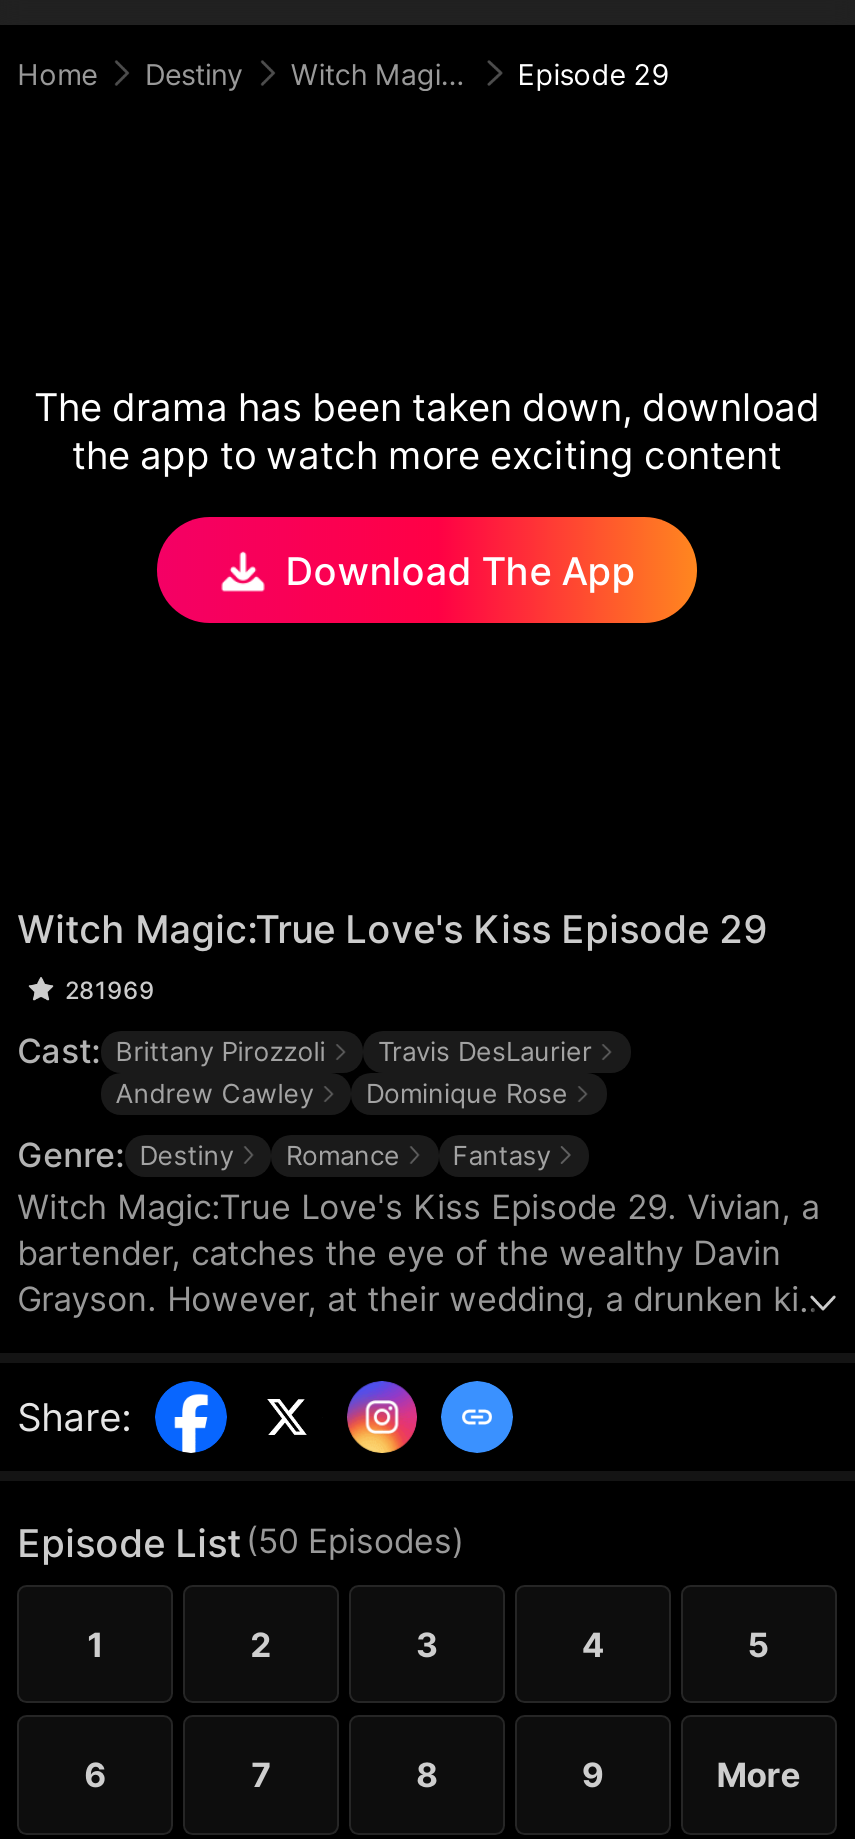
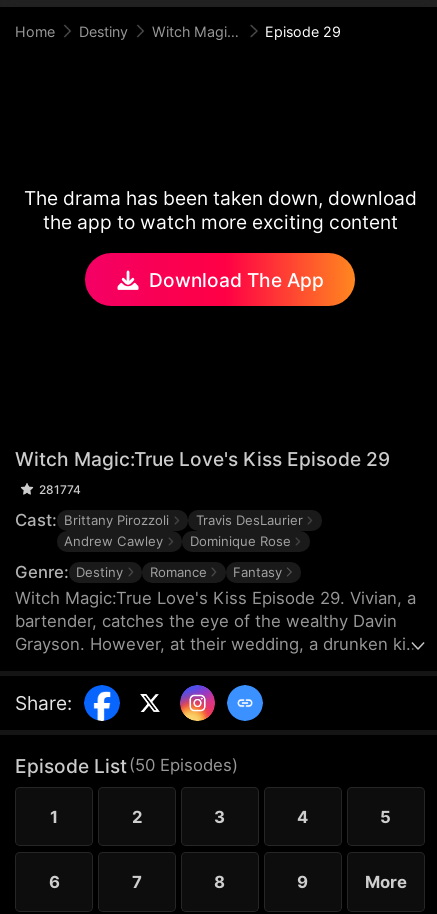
[65,975,155,1005] 281969 -> [39,482,81,497] 281774

